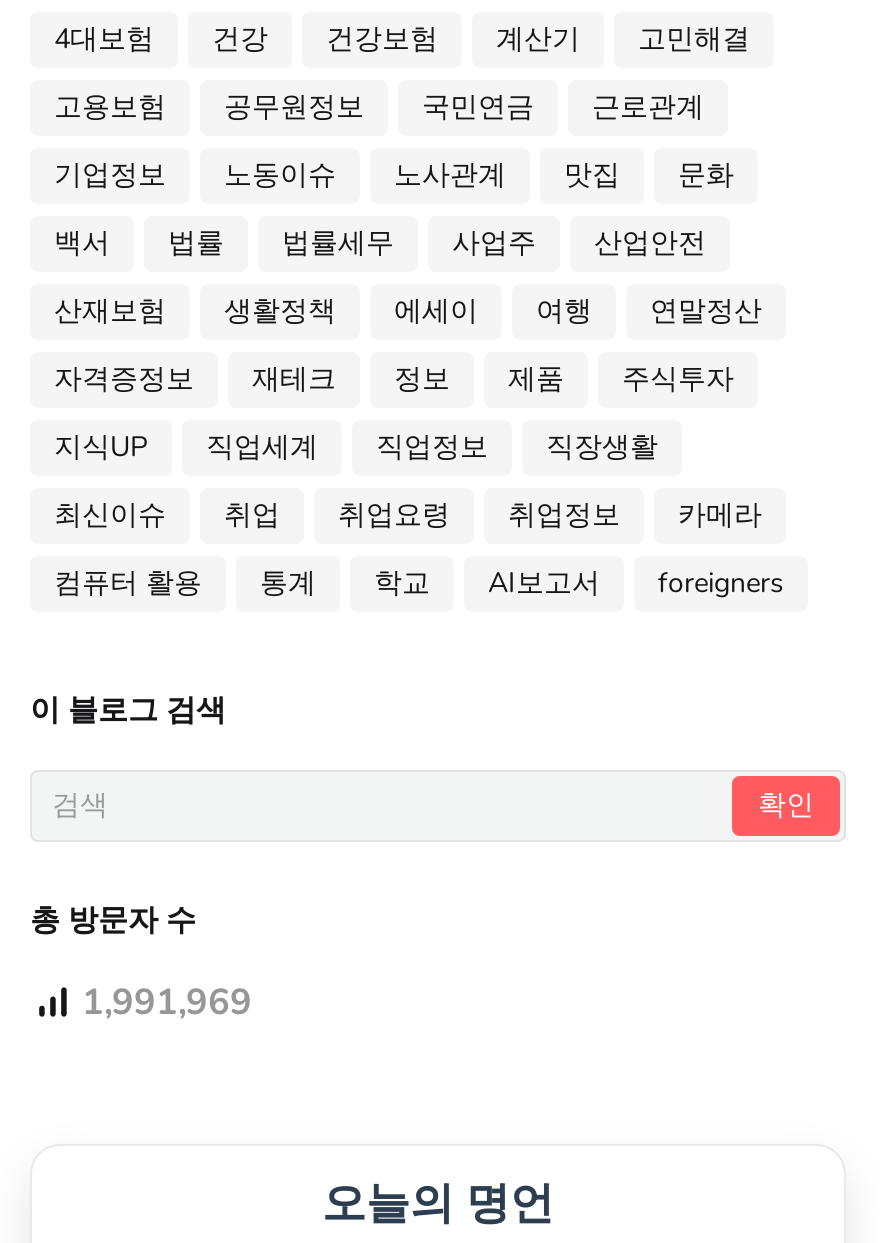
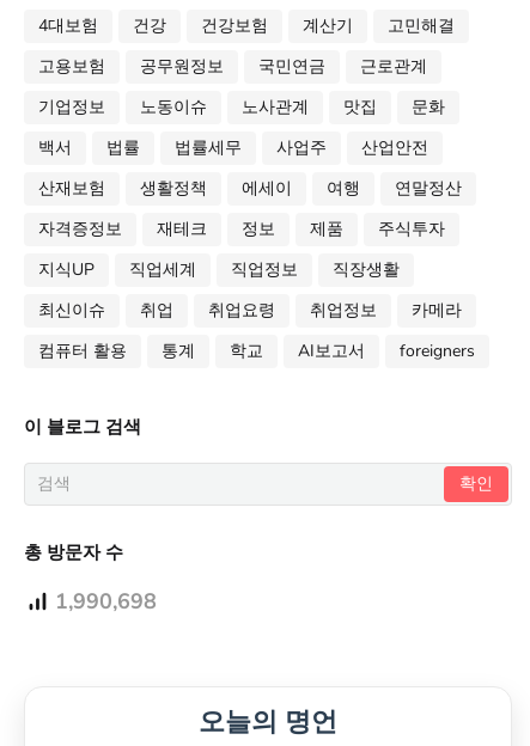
[82,978,252,1026] 1,991,969 -> [55,587,157,616] 1,990,698

